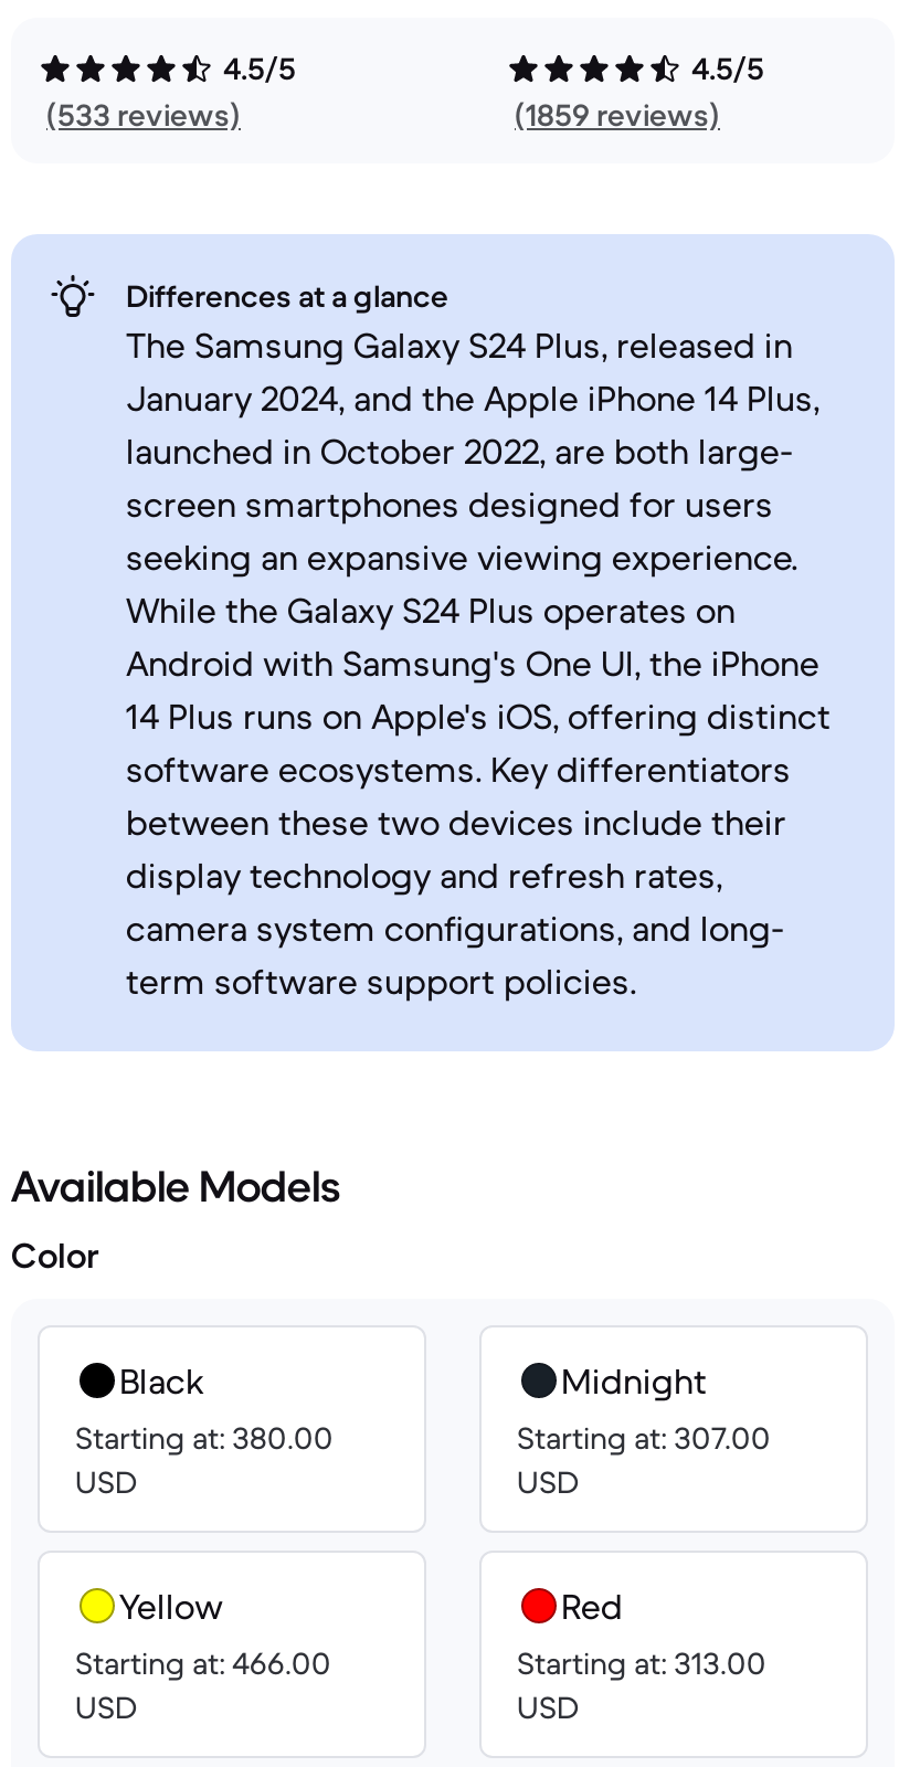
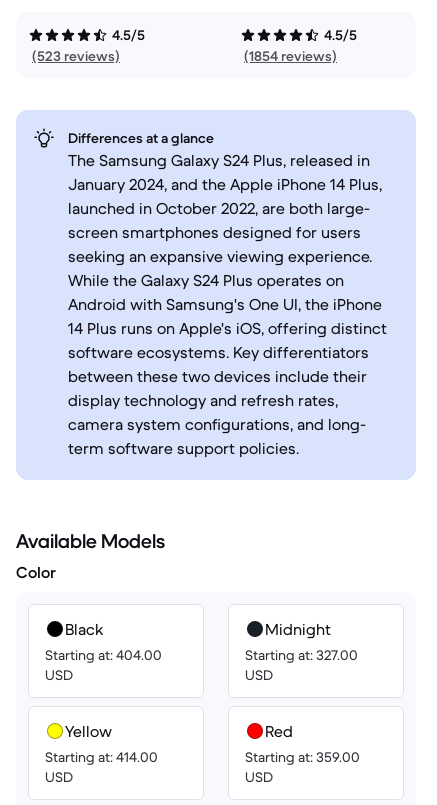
[46,95,241,135] (533 reviews) -> [32,47,120,65] (523 reviews)
[515,95,720,135] (1859 reviews) -> [244,47,337,65] (1854 reviews)
[75,1418,334,1458] Starting at: 380.00 -> [45,646,162,664] Starting at: 404.00
[517,1418,771,1458] Starting at: 307.00 -> [245,646,358,664] Starting at: 327.00
[75,1643,331,1683] Starting at: 466.00 -> [45,748,158,766] Starting at: 414.00
[517,1643,766,1683] Starting at: 313.00 -> [245,748,360,766] Starting at: 359.00

